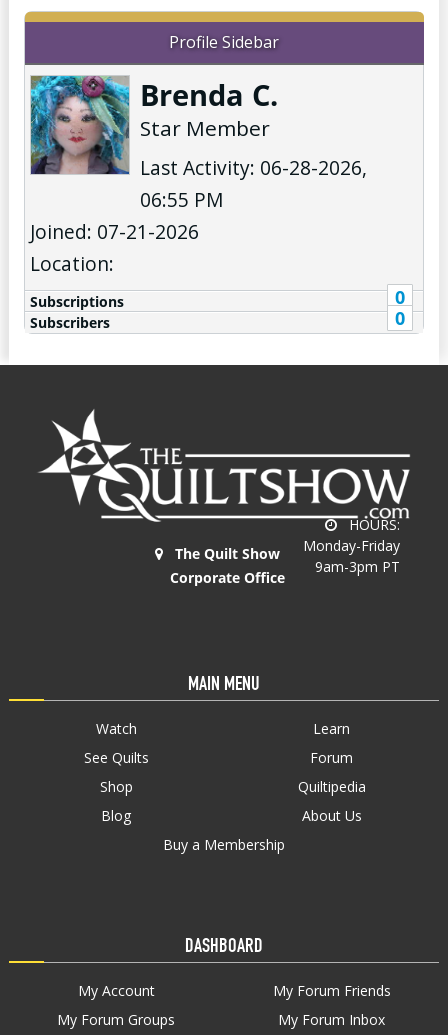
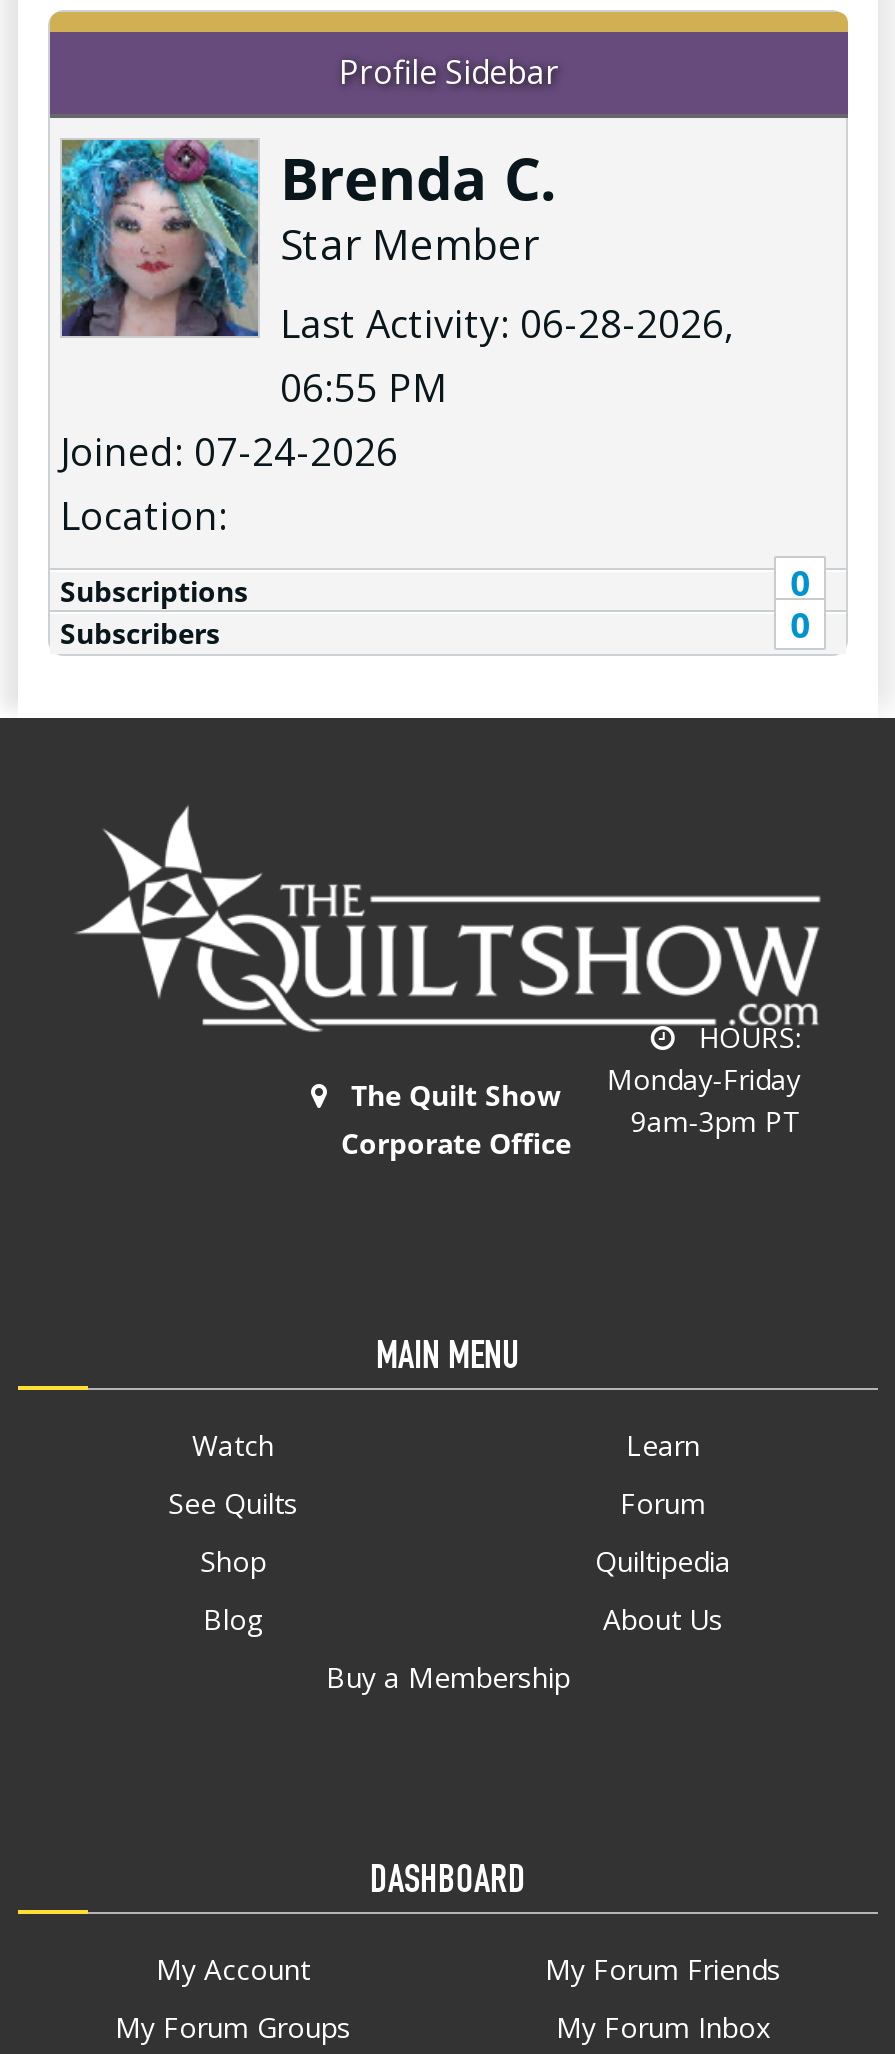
[30,218,199,245] Joined: 07-21-2026 -> [60,425,398,479] Joined: 07-24-2026

